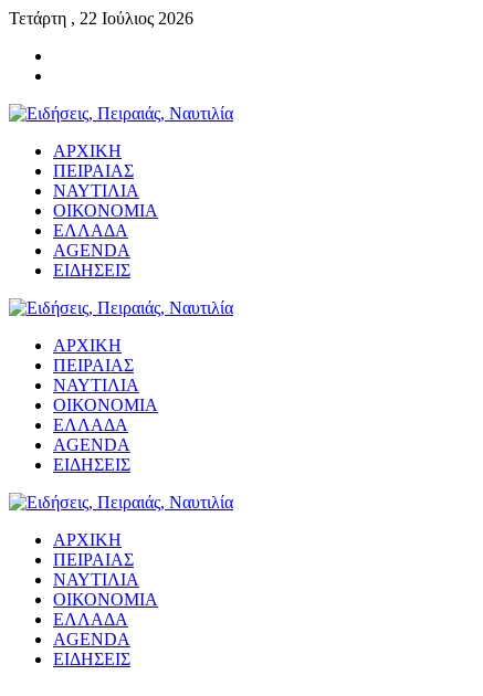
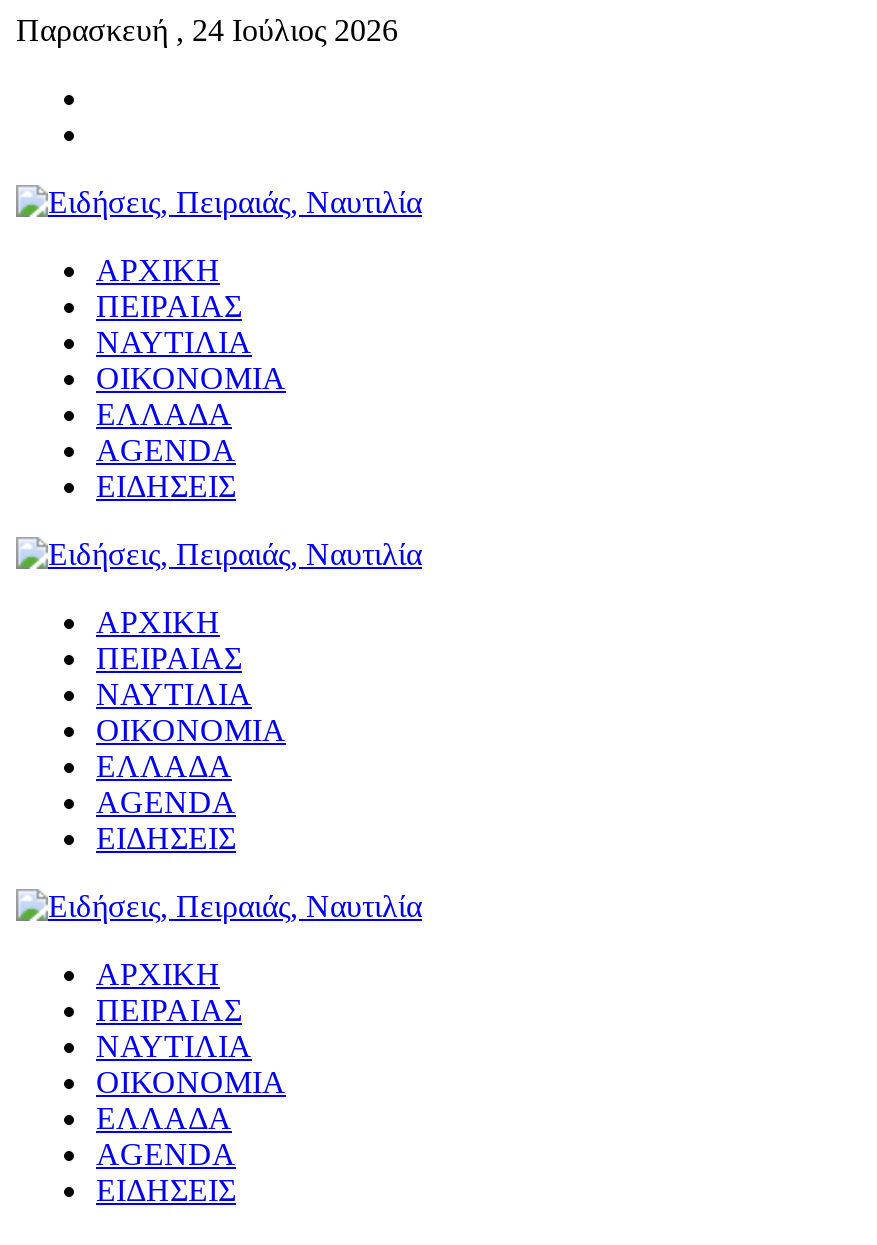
[9,9,193,28] Τετάρτη , 22 Ιούλιος 2026 -> [16,13,398,47] Παρασκευή , 24 Ιούλιος 2026

